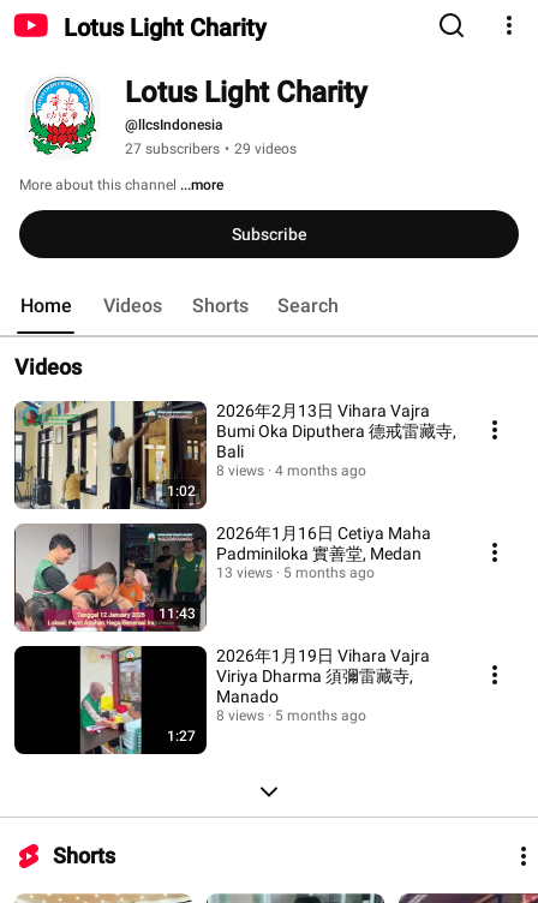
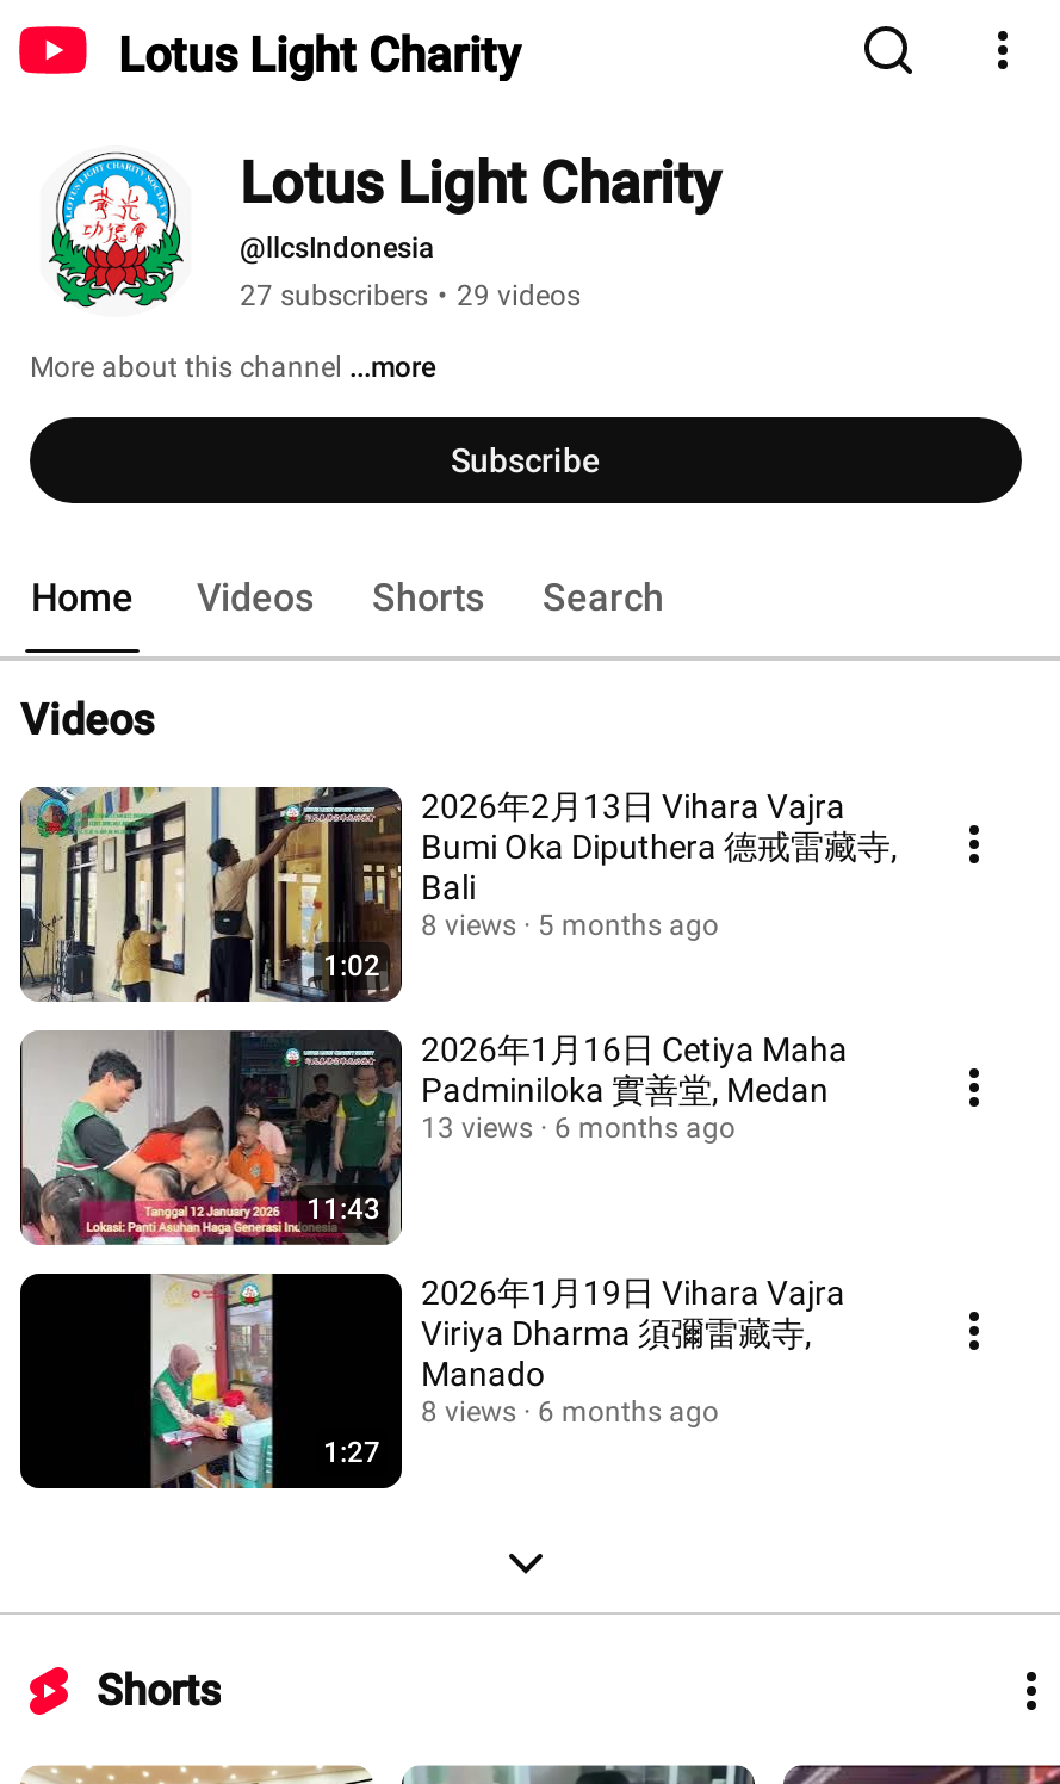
[216,462,366,479] 8 views 4 months ago -> [421,909,719,942] 8 views 5 months ago
[216,564,375,581] 13 views 5 months ago -> [421,1111,736,1145] 13 views 6 months ago
[216,707,366,724] 8 views 5 months ago -> [421,1395,719,1429] 8 views 6 months ago

